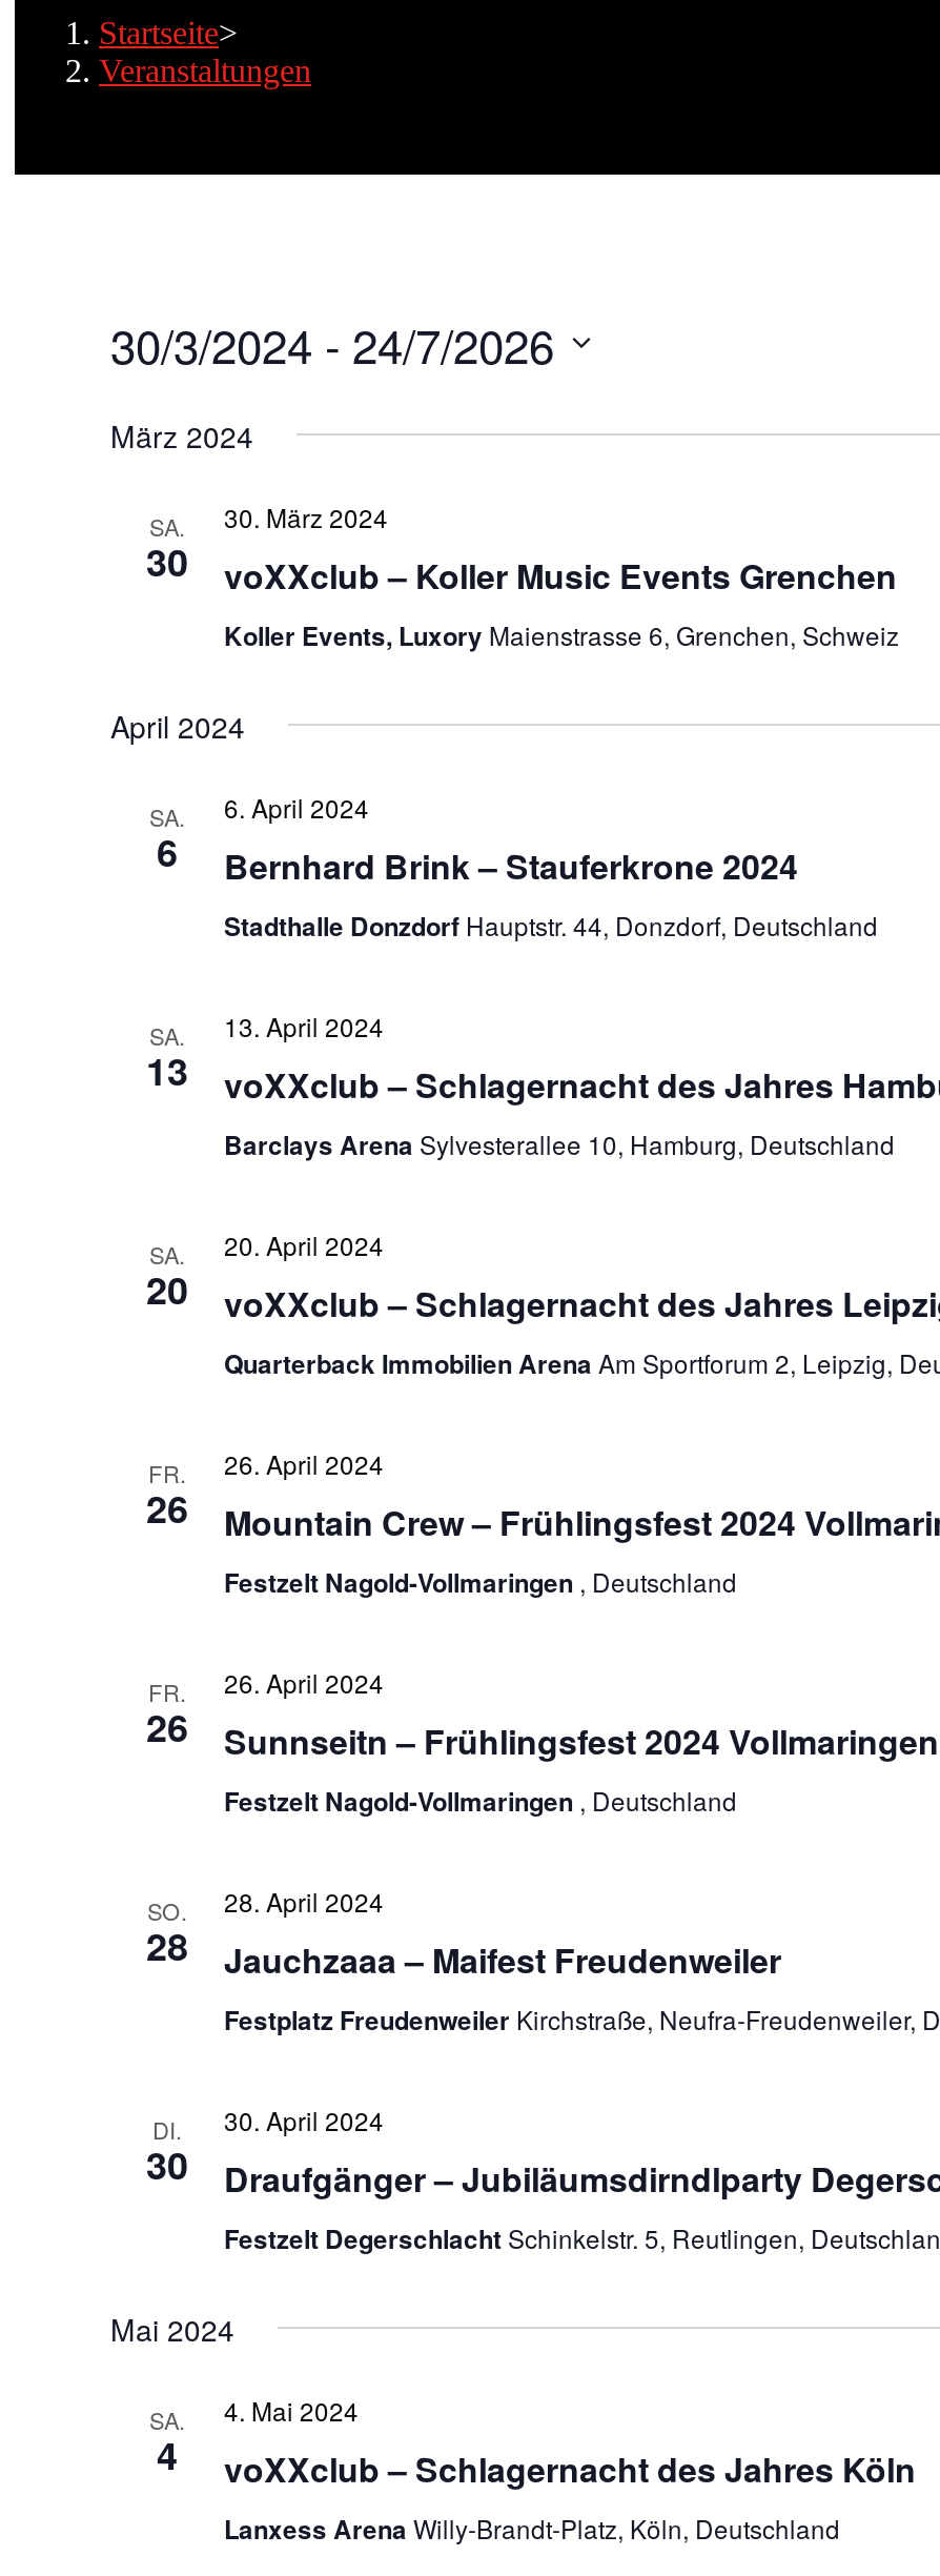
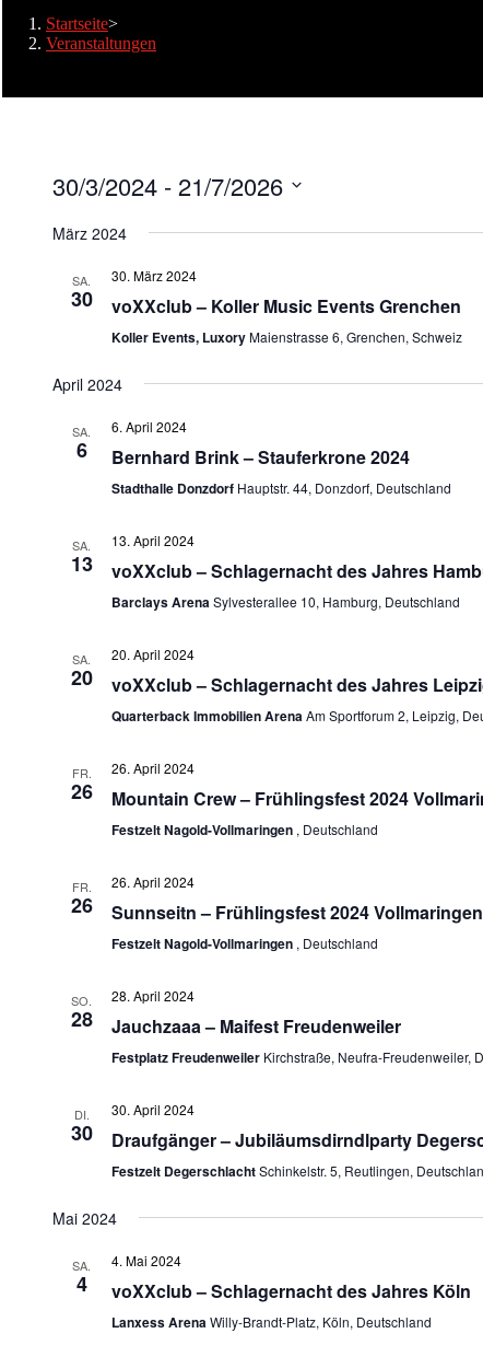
[110,311,554,376] 30/3/2024 - 24/7/2026 -> [52,168,282,202] 30/3/2024 - 21/7/2026

